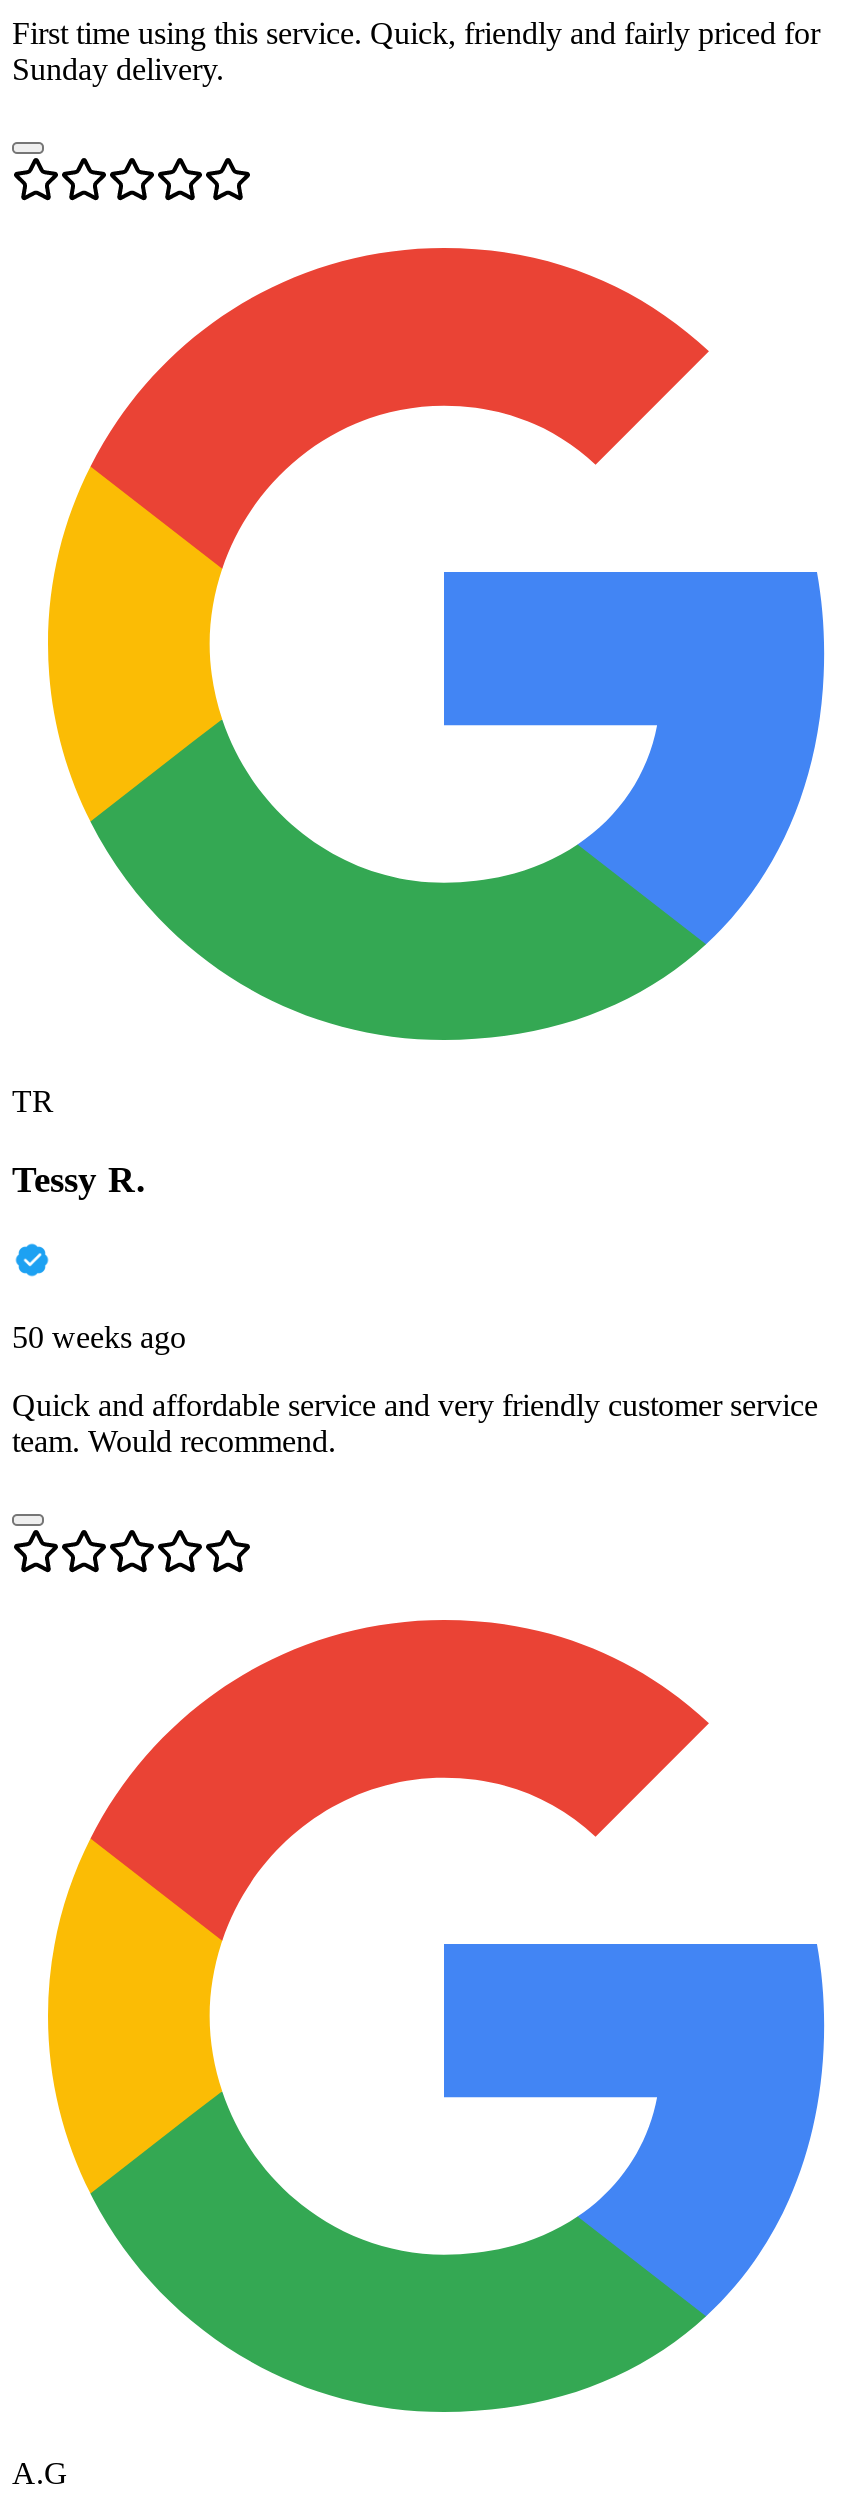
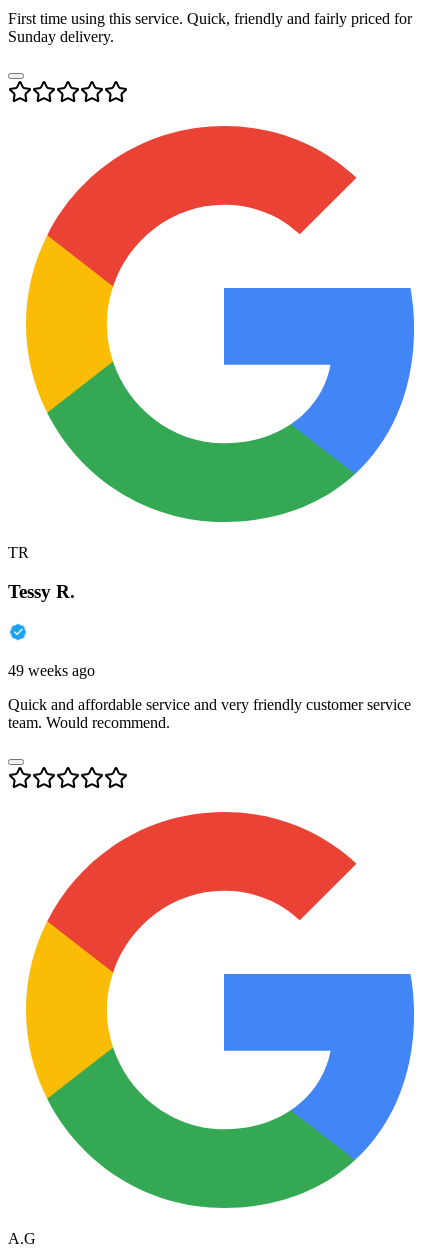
[12,1320,186,1354] 50 weeks ago -> [8,662,95,679] 49 weeks ago

